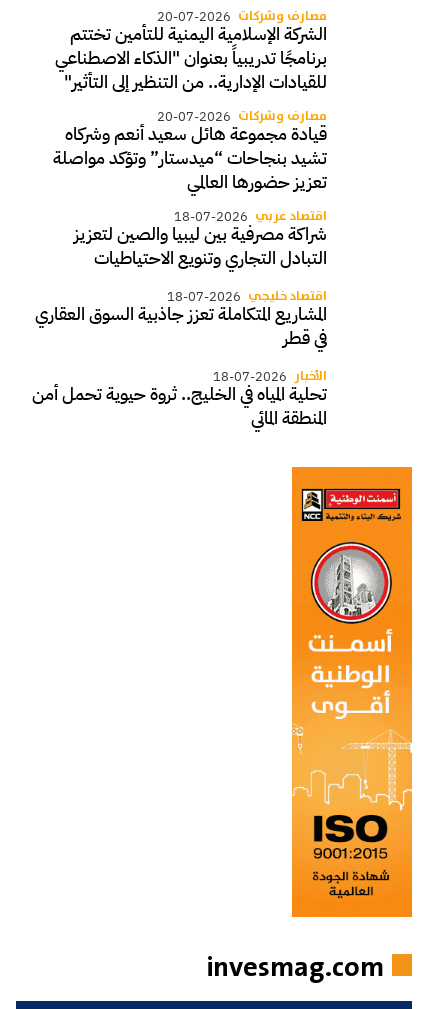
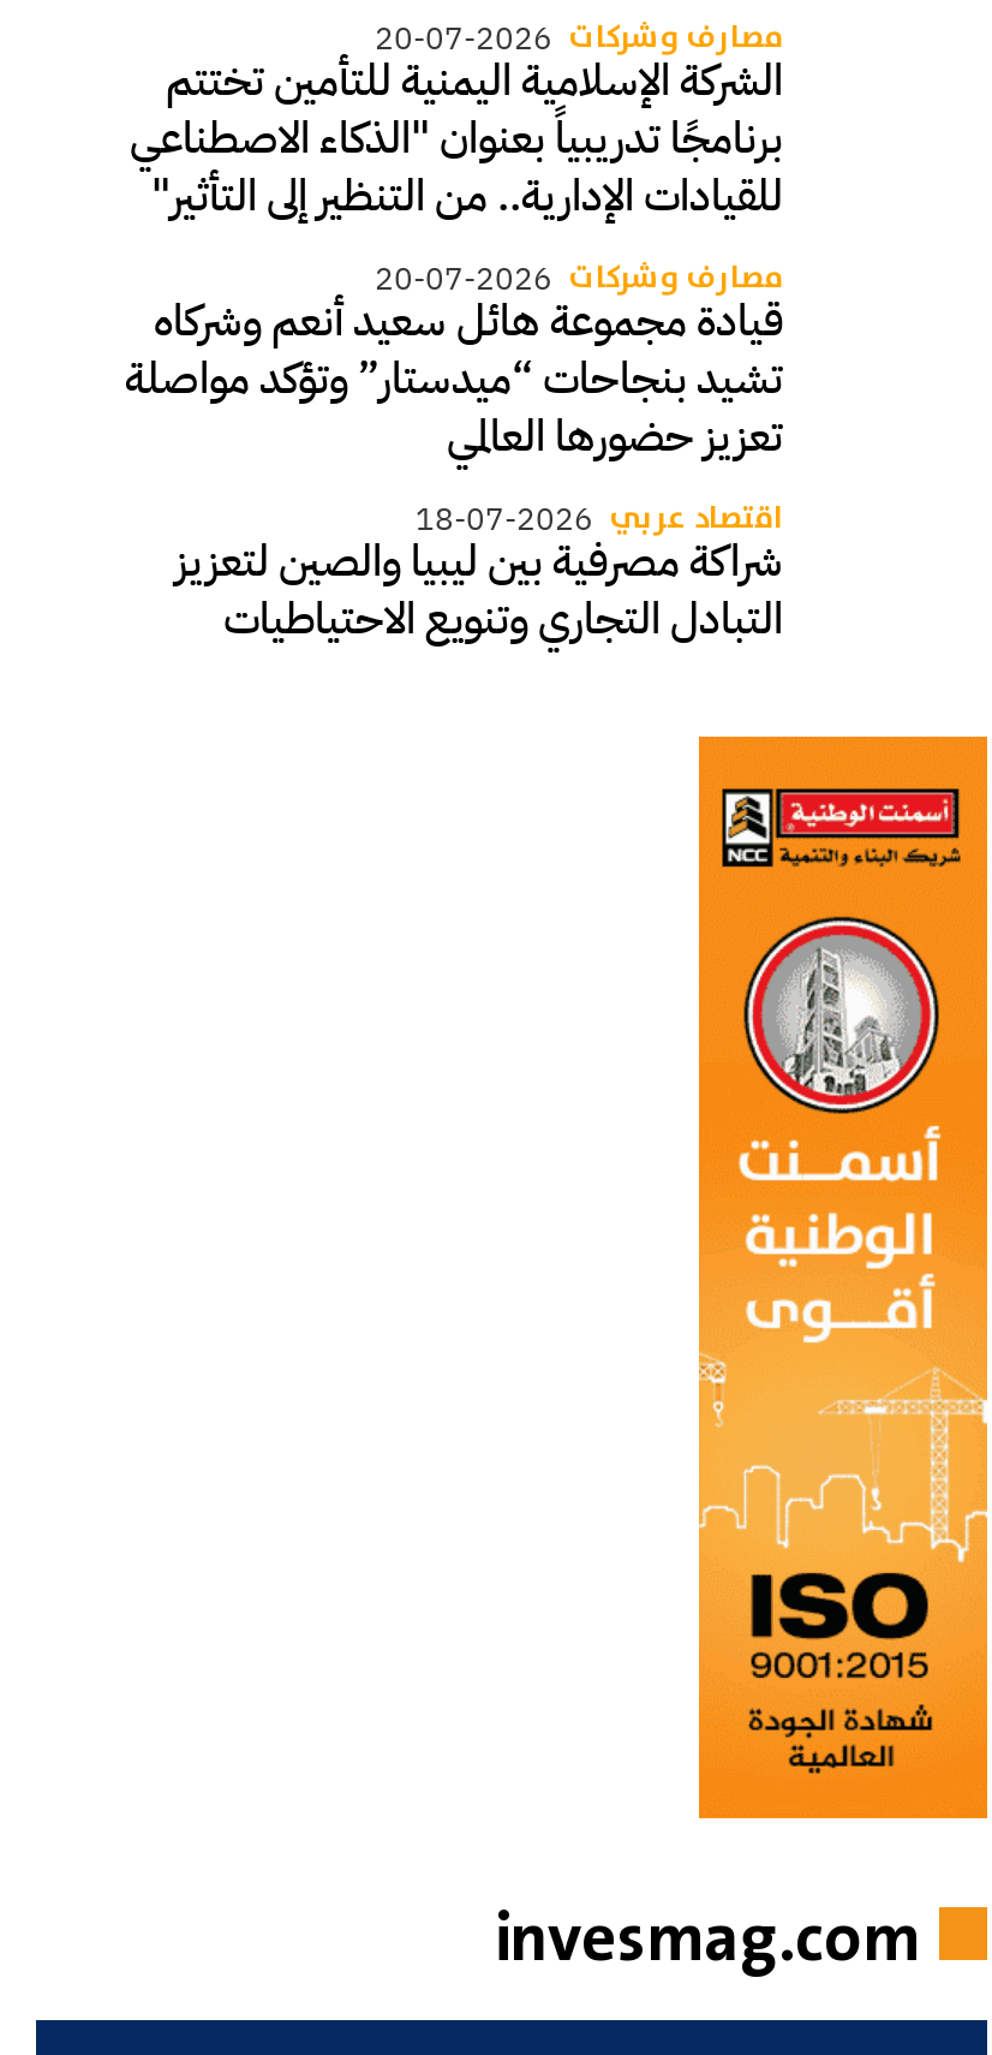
[32,286,327,431] اقتصاد خليجي 18-07-2026 | المشاريع المتكاملة تعزز جاذبية السوق العقاري | في قطر | الأخبار 18-07-2026 | تحلية المياه في الخليج.. ثروة حيوية تحمل أمن | المنطقة المائي -> none

